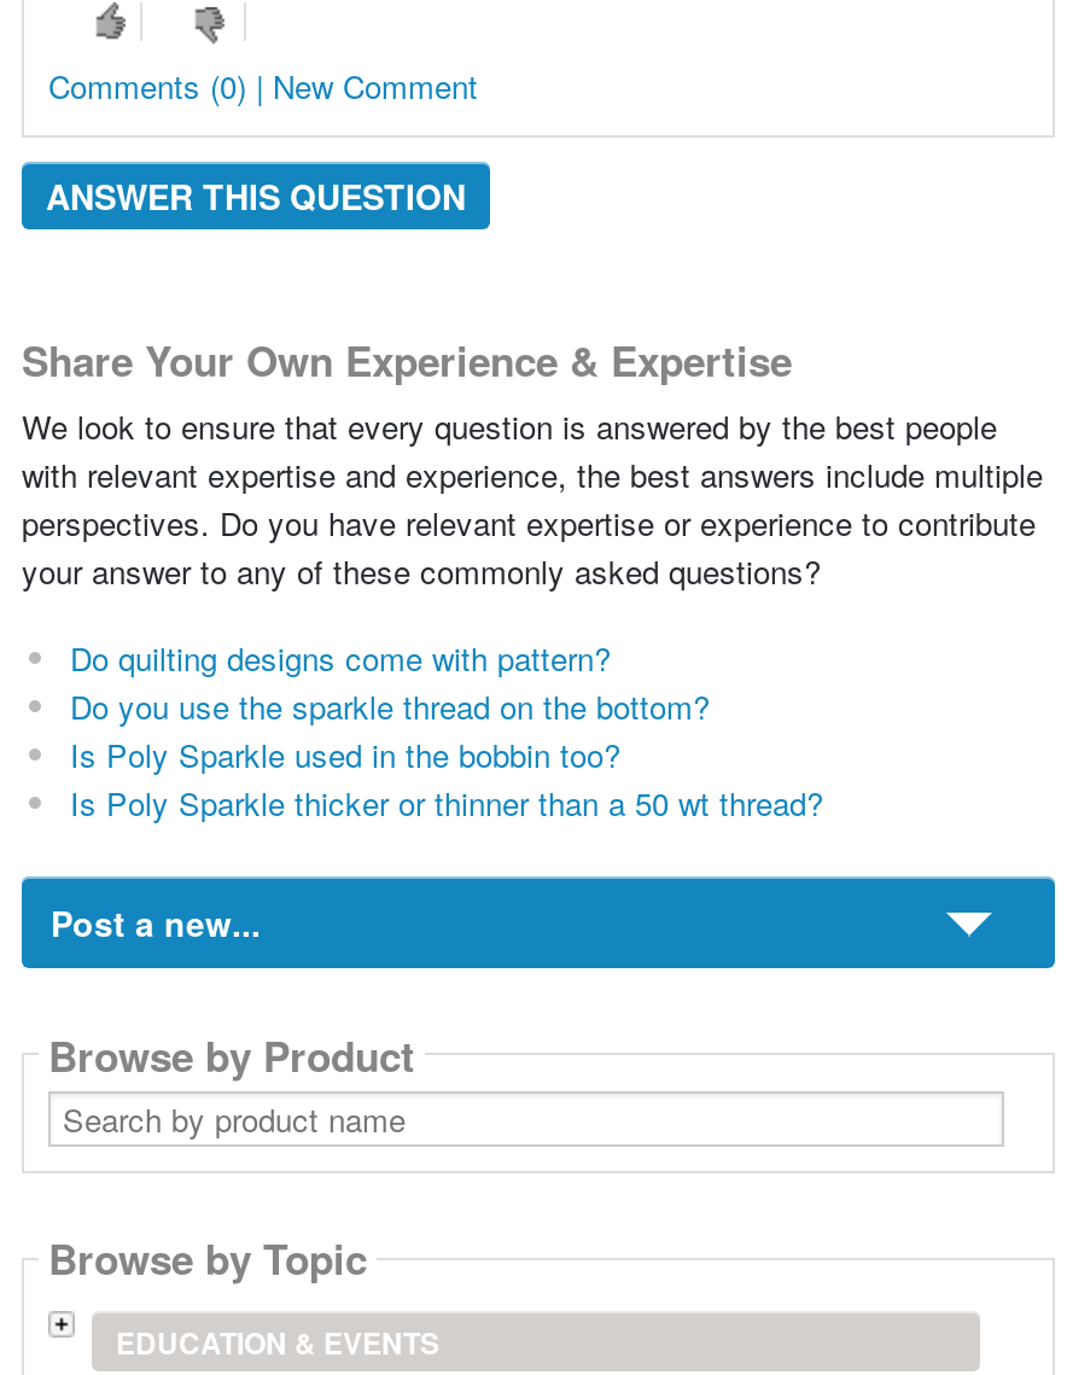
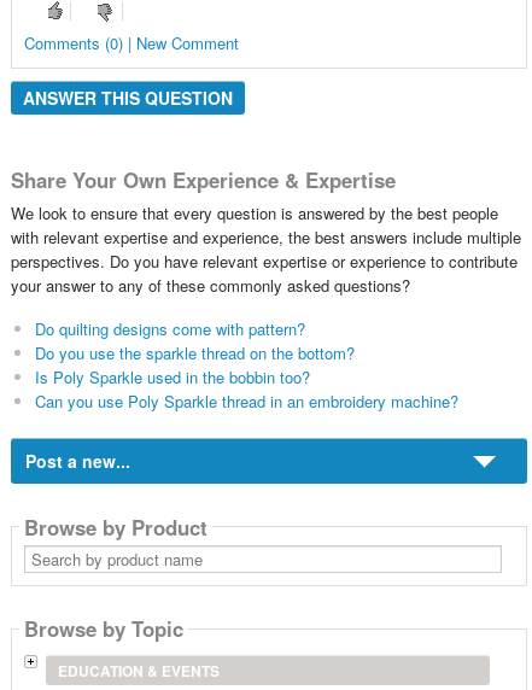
[70,781,823,826] Is Poly Sparkle thicker or thinner than a 50 wt thread? -> [35,390,458,413] Can you use Poly Sparkle thread in an embroidery machine?

